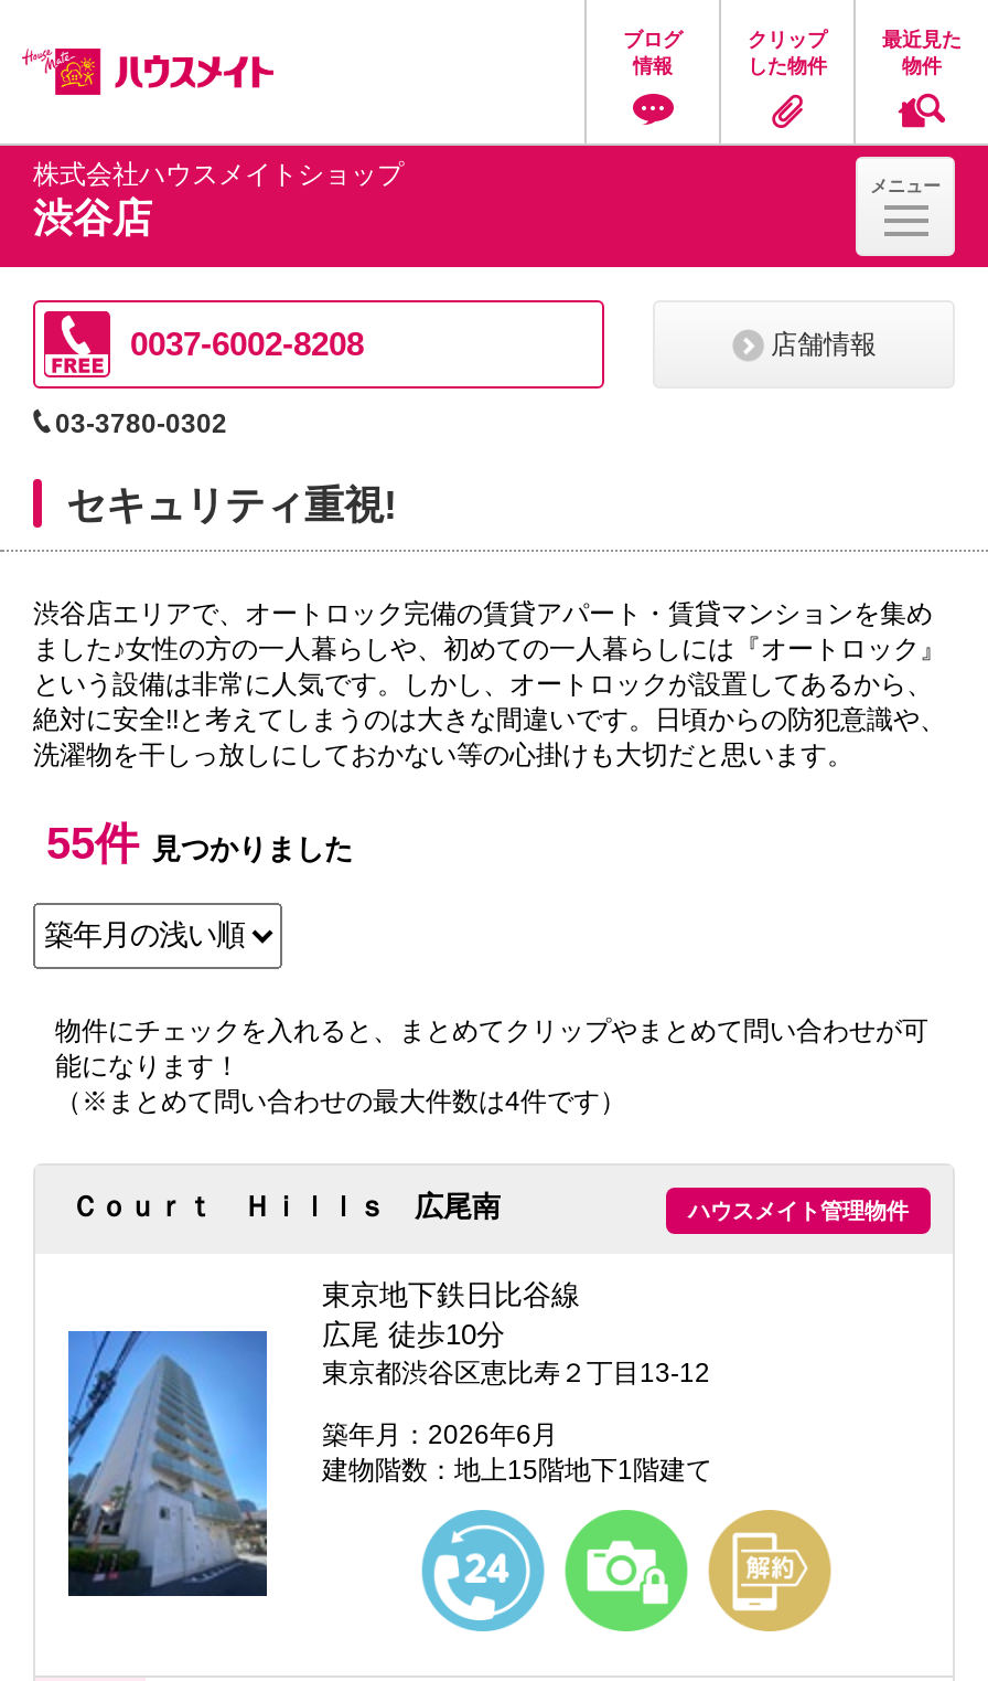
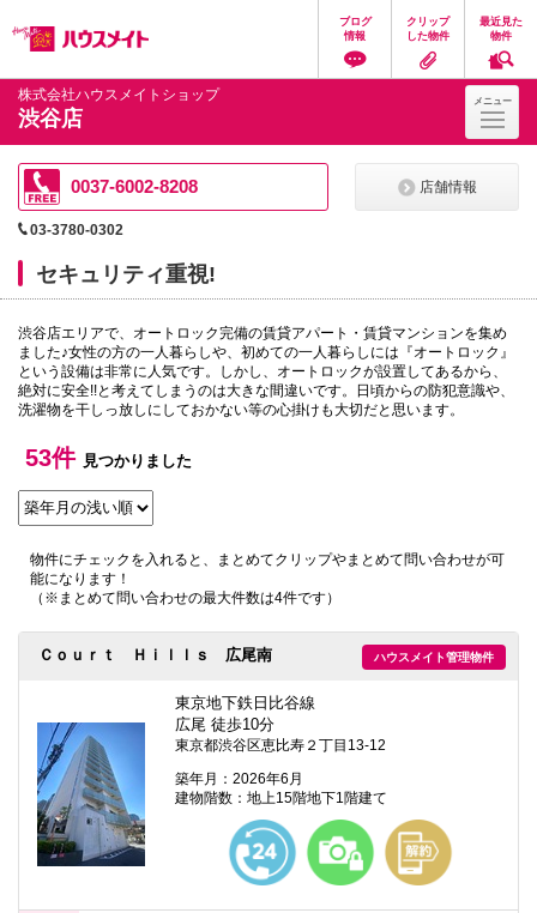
[46,819,353,868] 55件 見つかりました -> [25,445,192,471] 53件 見つかりました

